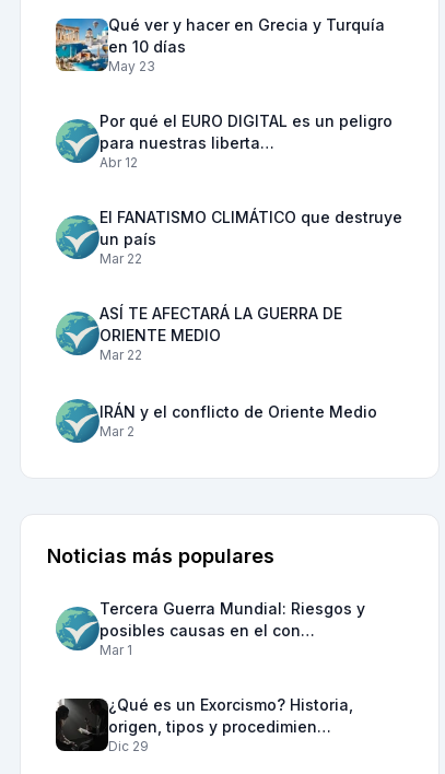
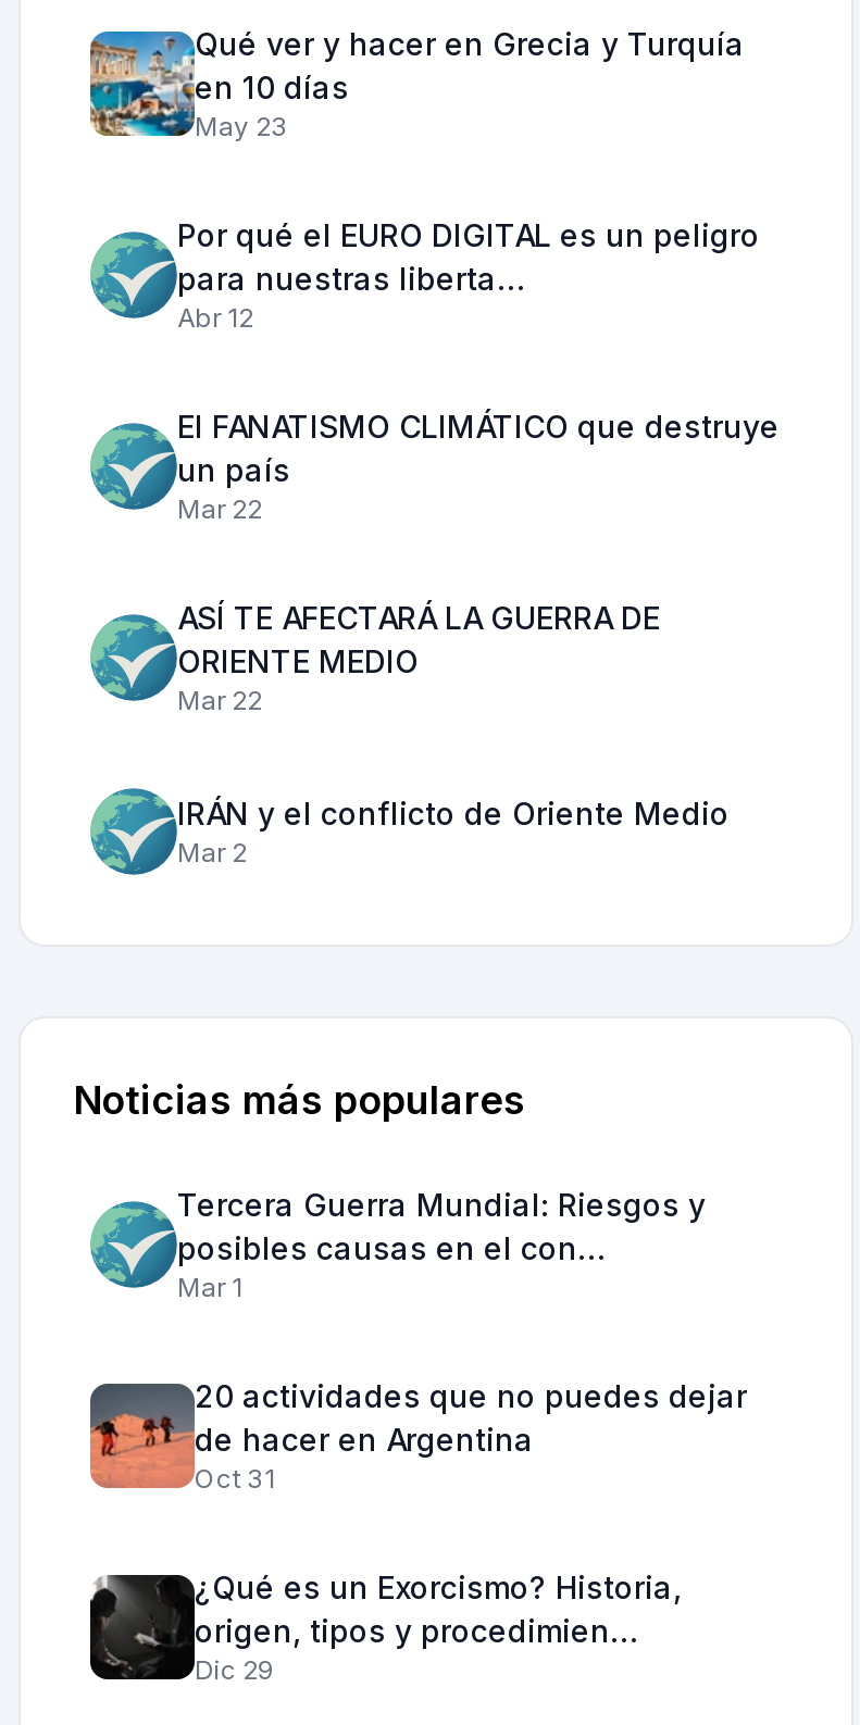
none -> [88,1377,747,1495] [image] | 20 actividades que no puedes dejar | de hacer en Argentina | Oct 31

